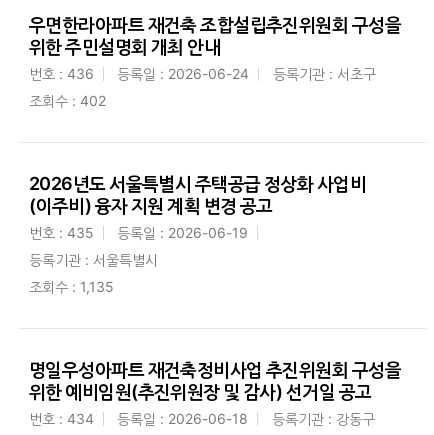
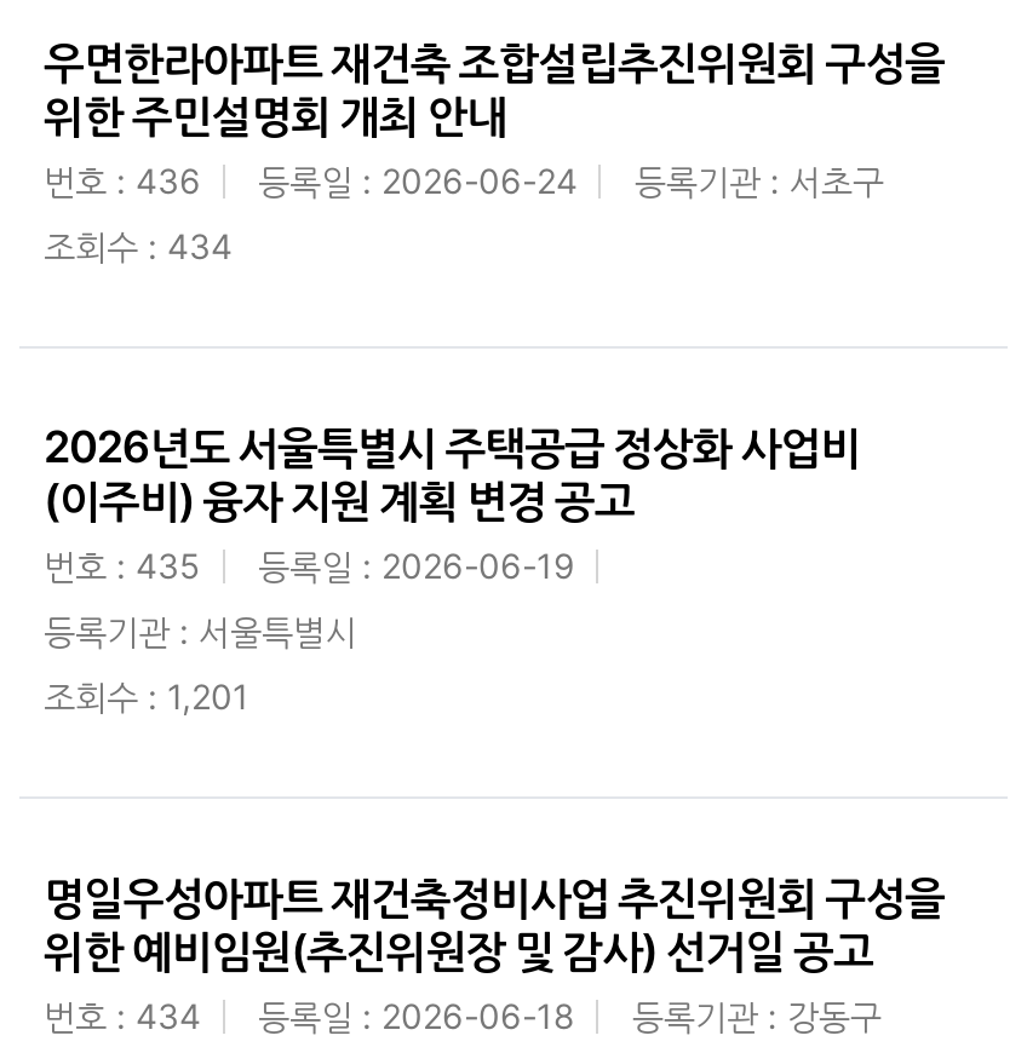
[29,92,106,109] 조회수 : 402 -> [44,225,233,266] 조회수 : 434
[29,278,114,295] 조회수 : 1,135 -> [44,675,249,717] 조회수 : 1,201

